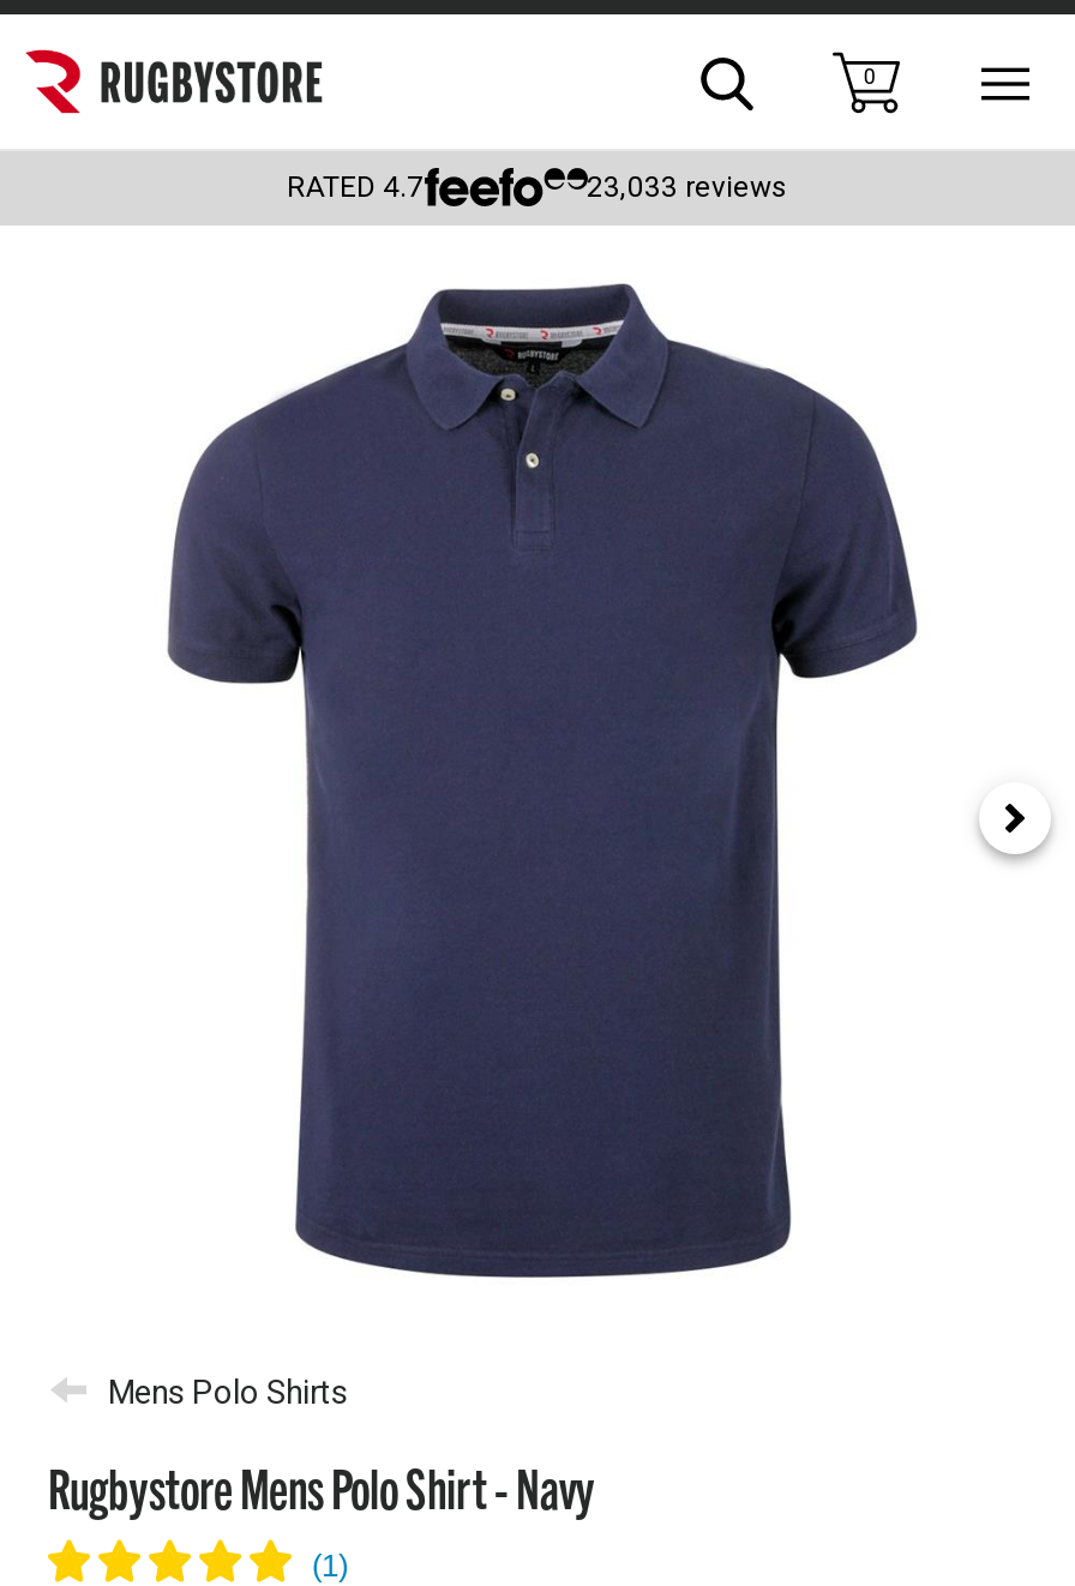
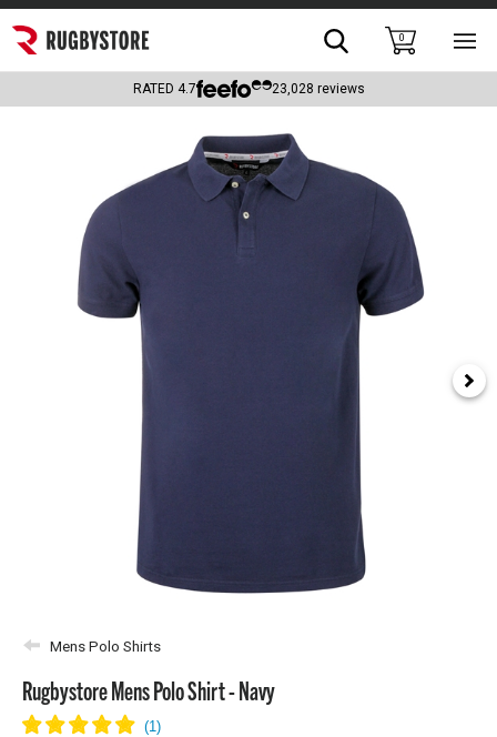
[587,170,788,204] 23,033 reviews -> [271,81,364,97] 23,028 reviews

